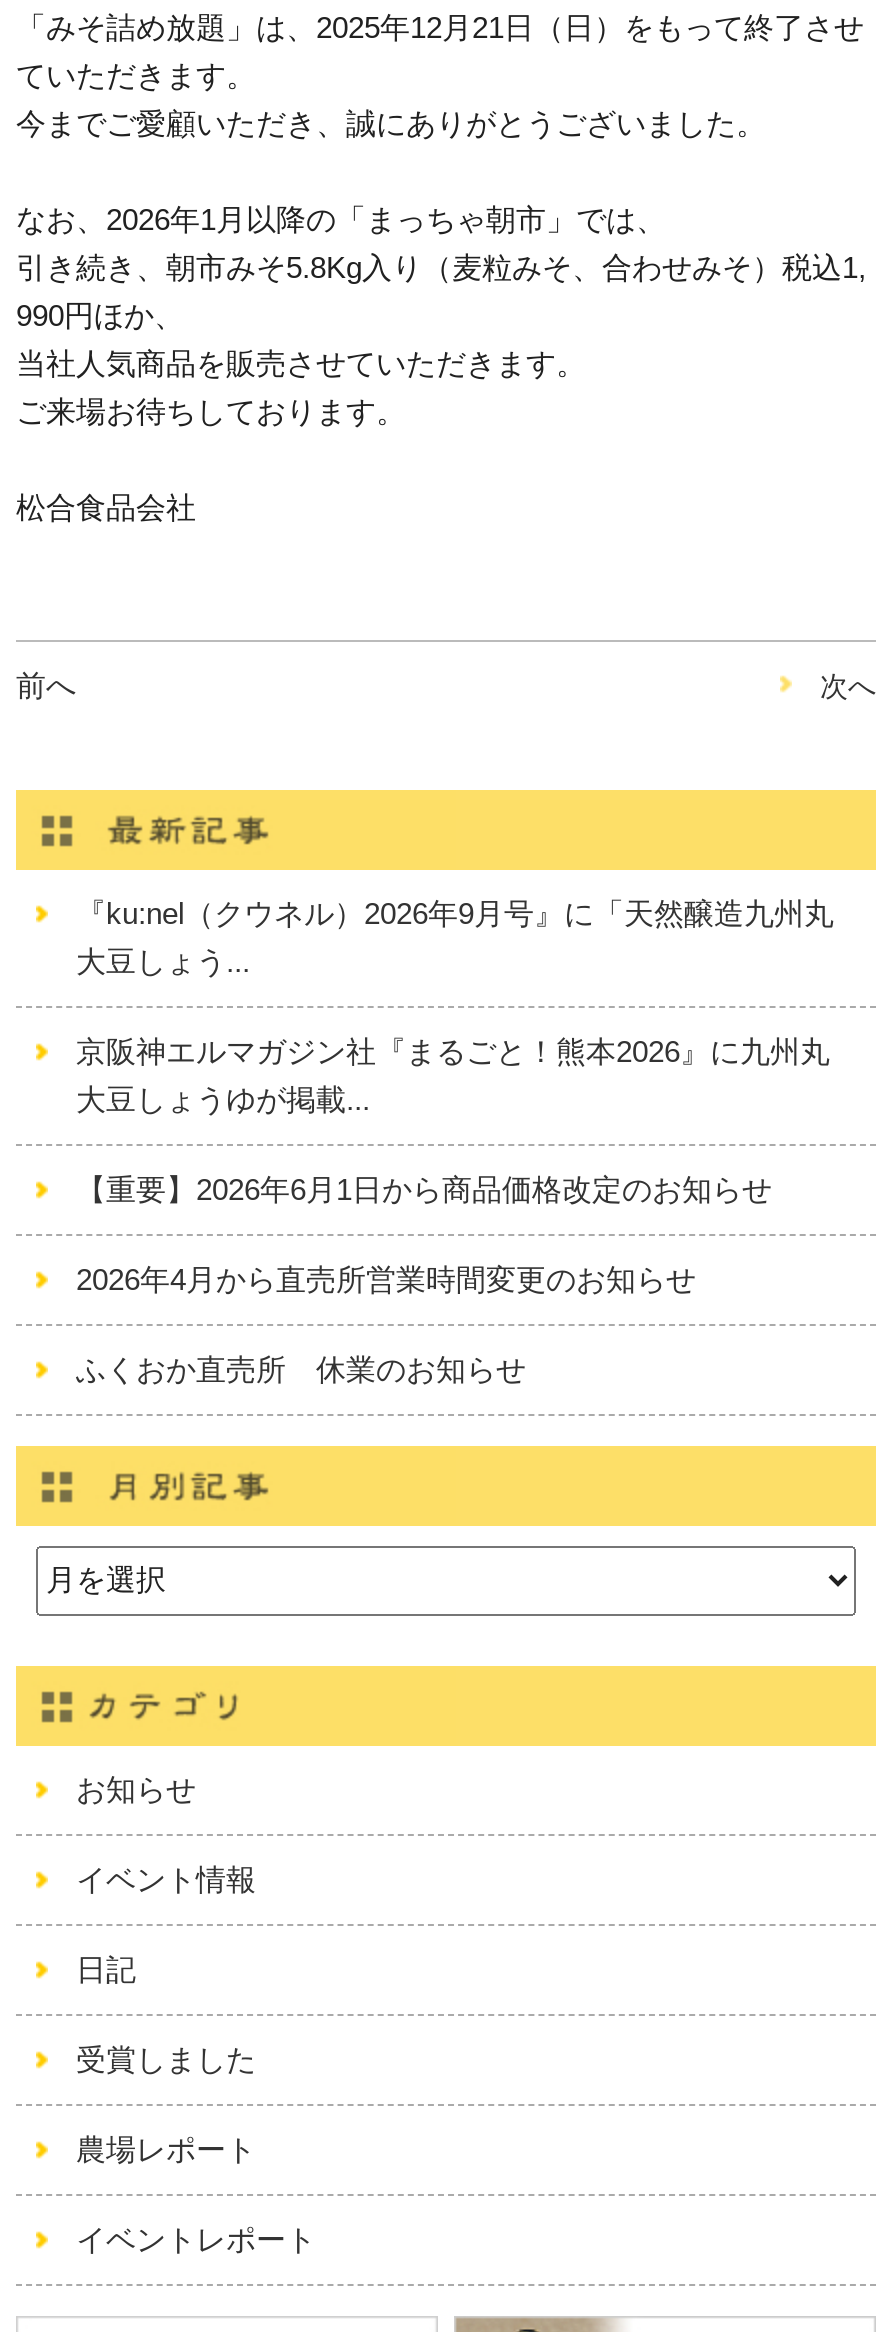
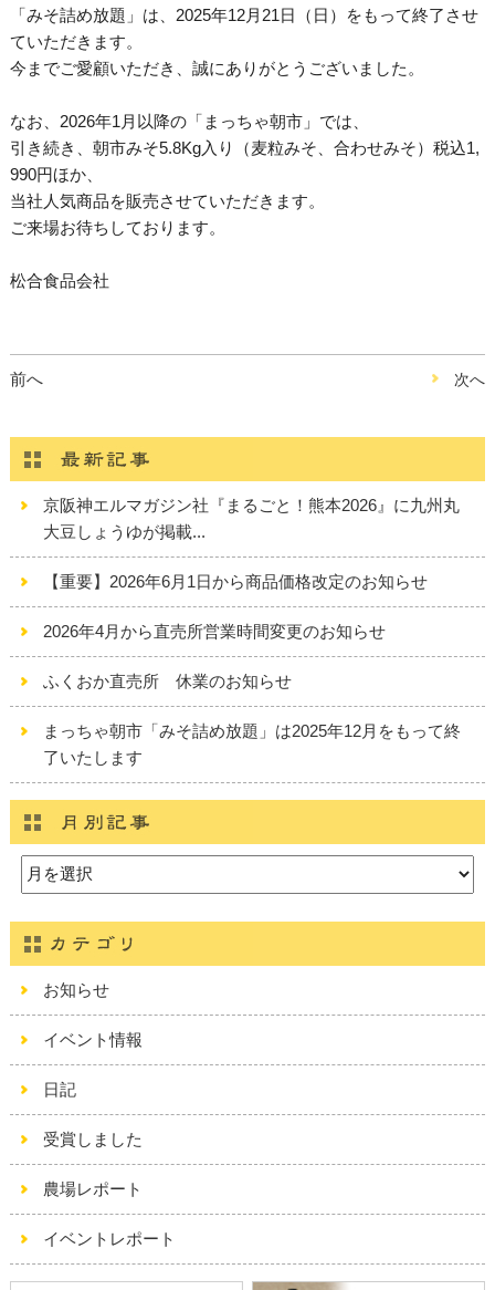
[76,896,834,978] 『ku:nel（クウネル）2026年9月号』に「天然醸造九州丸 | 大豆しょう... -> none
moved [76,1034,830,1386] -> [43,496,460,690]: 京阪神エルマガジン社『まるごと！熊本2026』に九州丸 | 大豆しょうゆが掲載... | 【重要】2026年6月1日から商品価格改定のお知らせ | 2026年4月から直売所営業時間変更のお知らせ | ふくおか直売所 休業のお知らせ
none -> [43,721,461,767] まっちゃ朝市「みそ詰め放題」は2025年12月をもって終 | 了いたします

